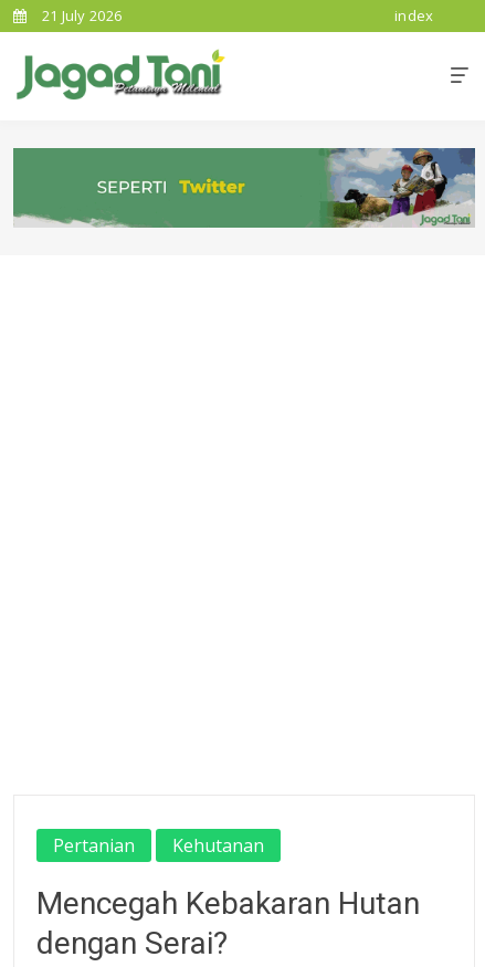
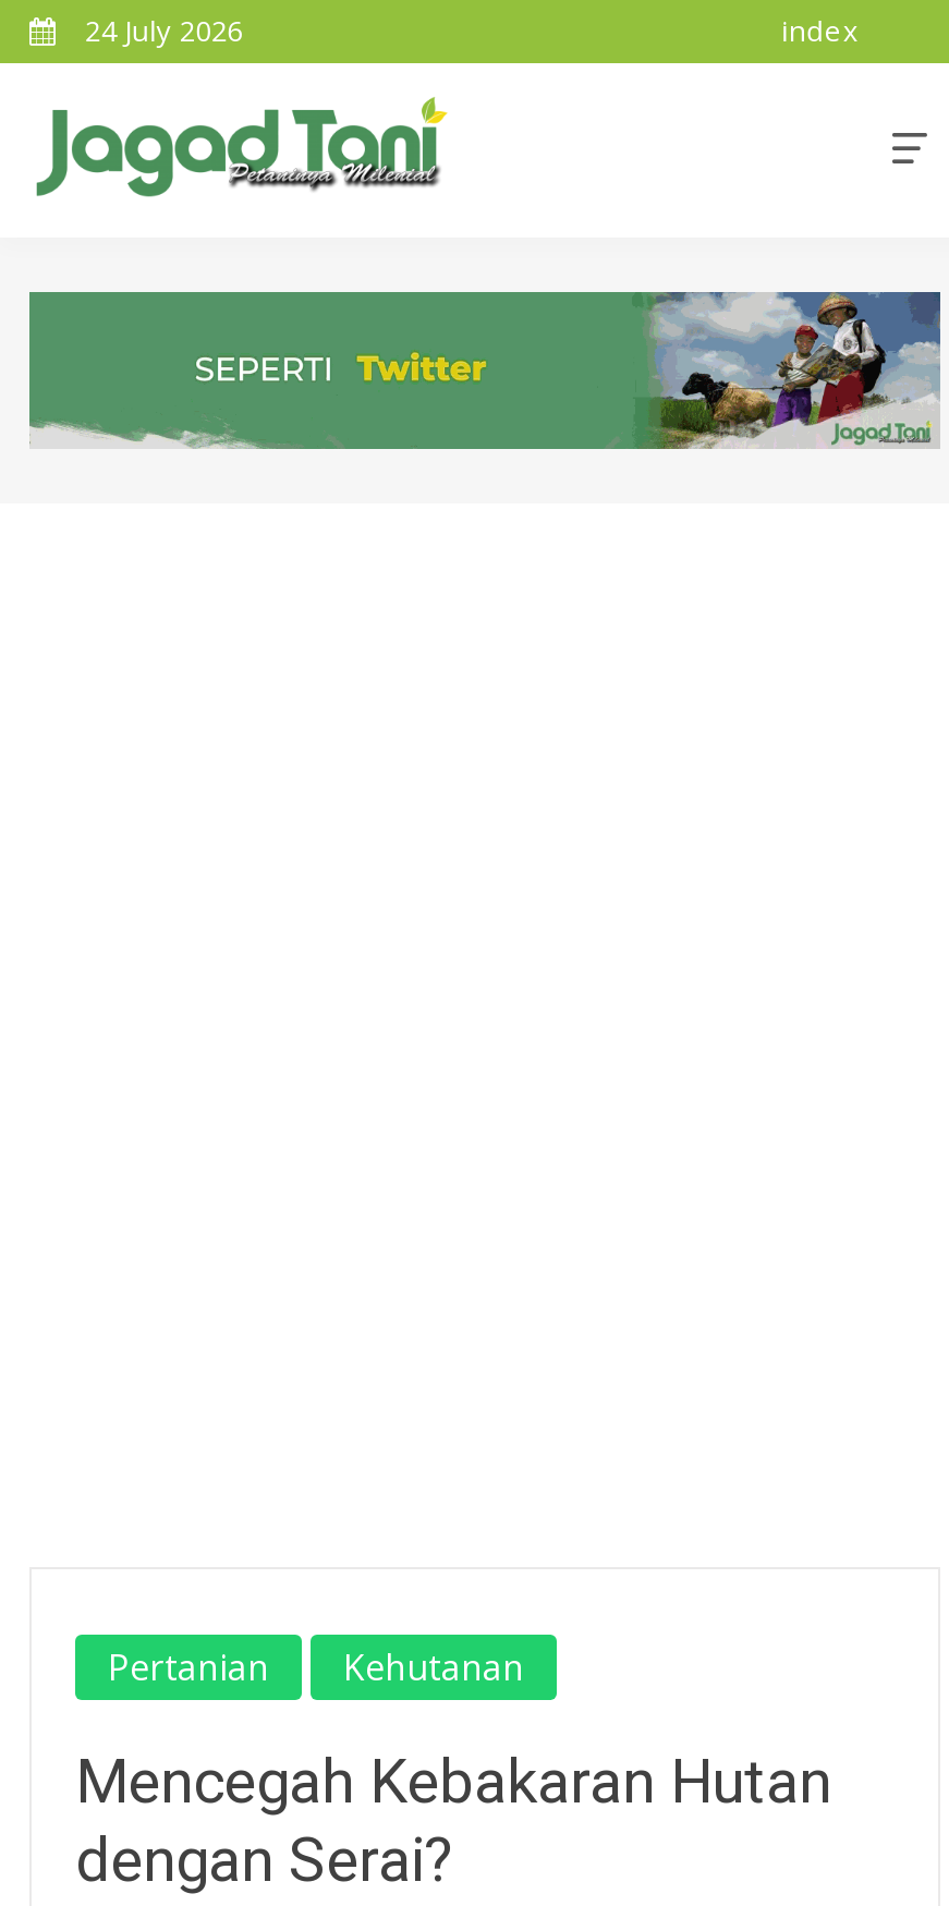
[38,5,122,25] 21 July 2026 -> [78,10,243,49] 24 July 2026

